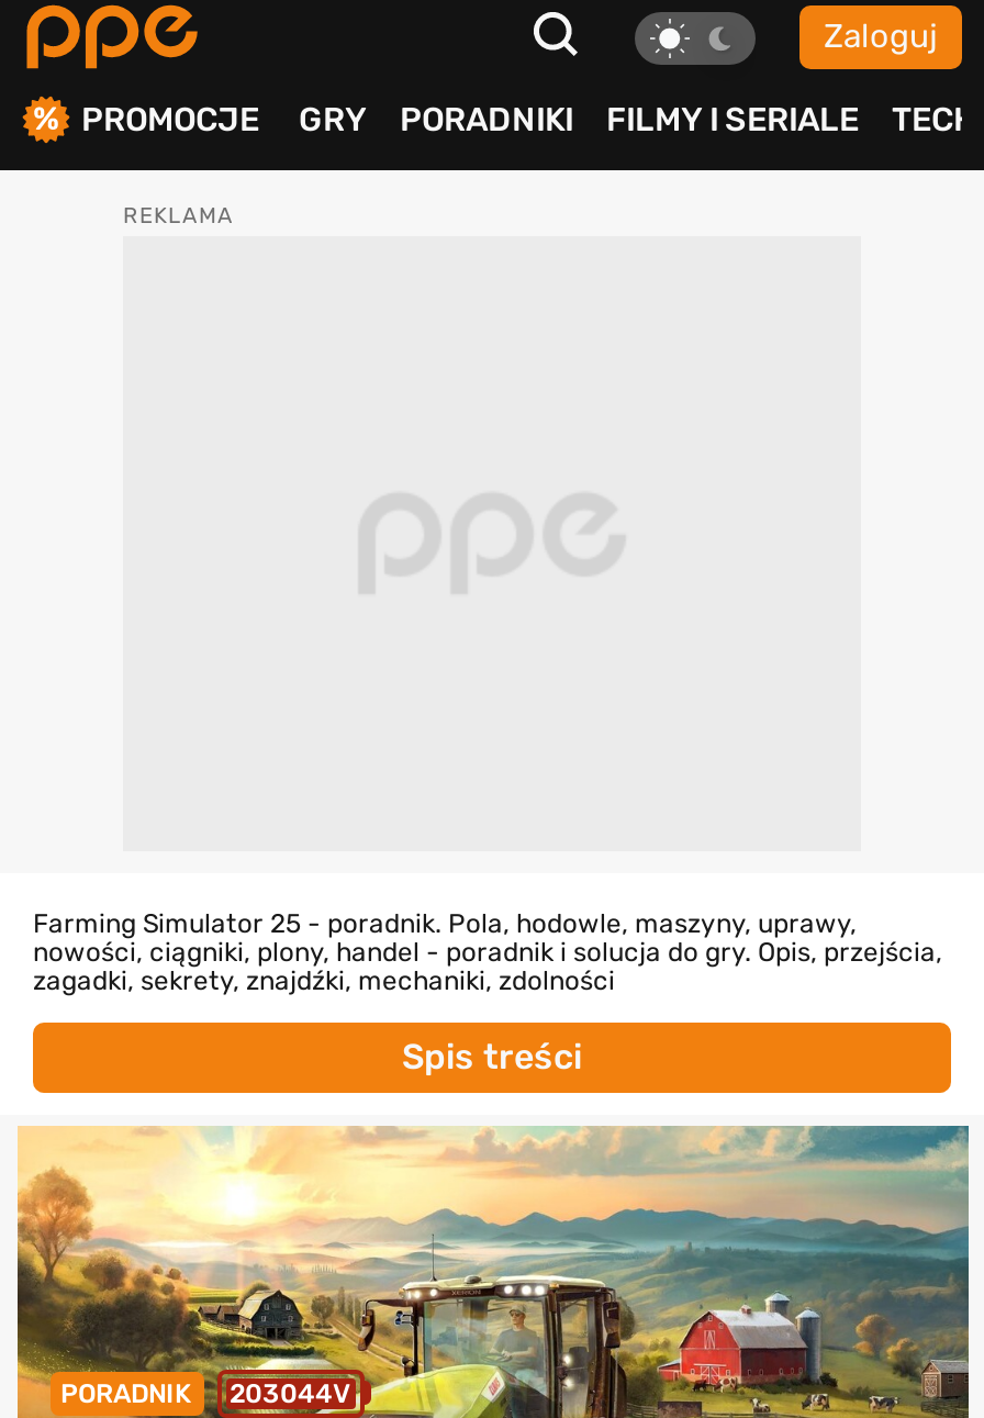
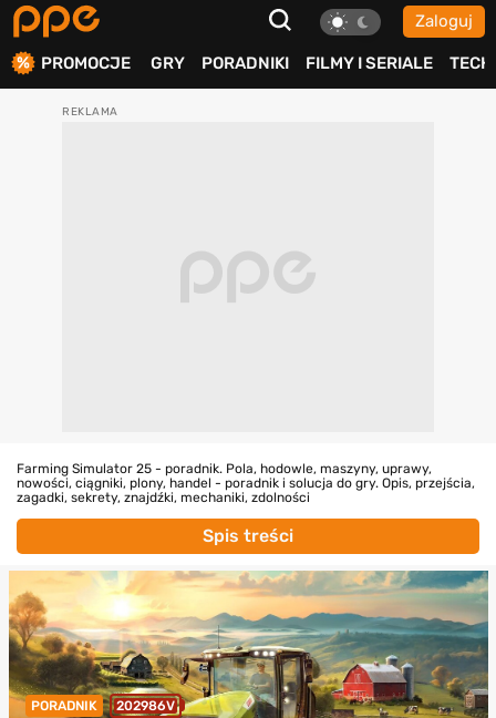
[60,1378,350,1409] PORADNIK 203044V -> [30,698,174,713] PORADNIK 202986V

